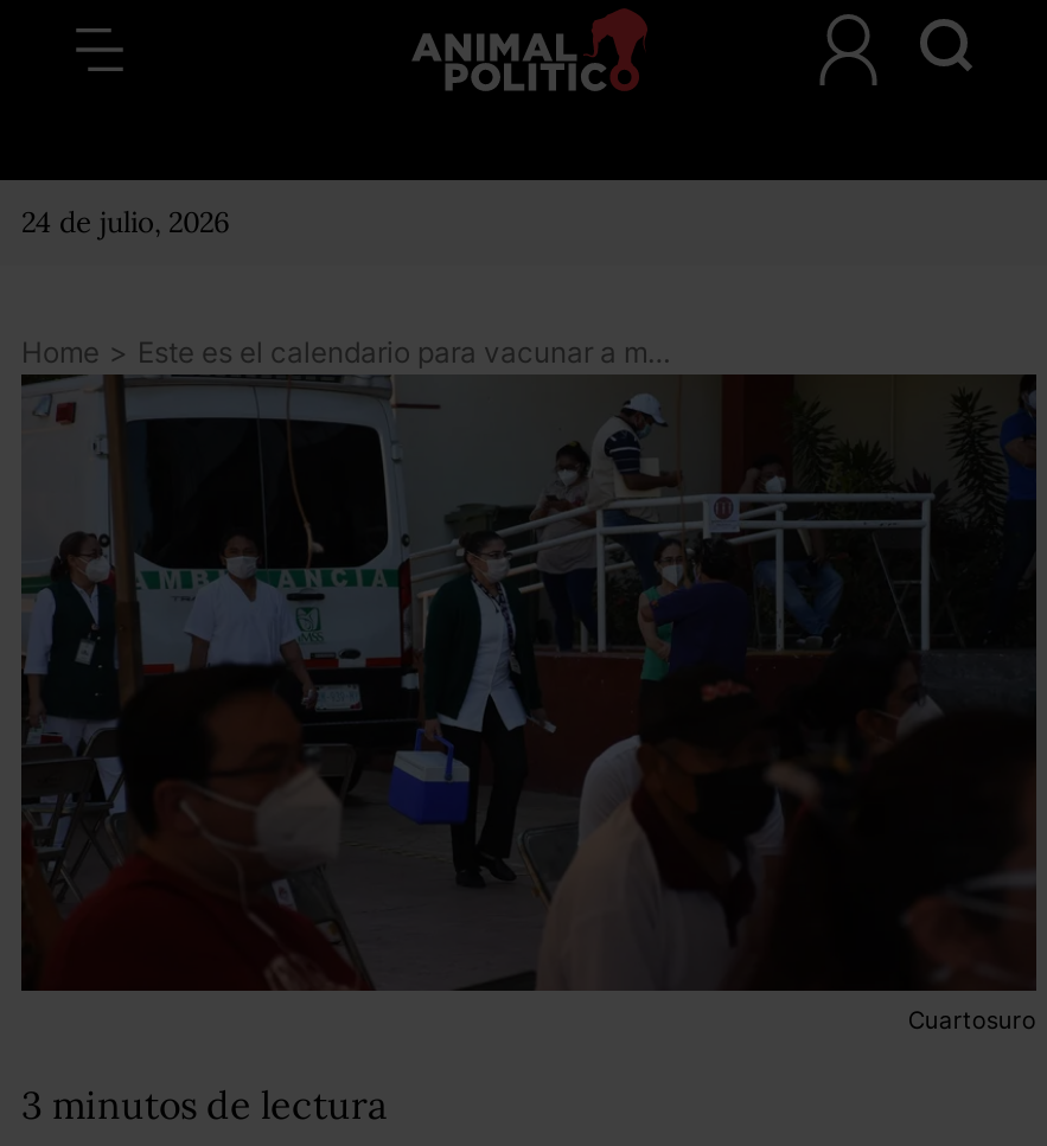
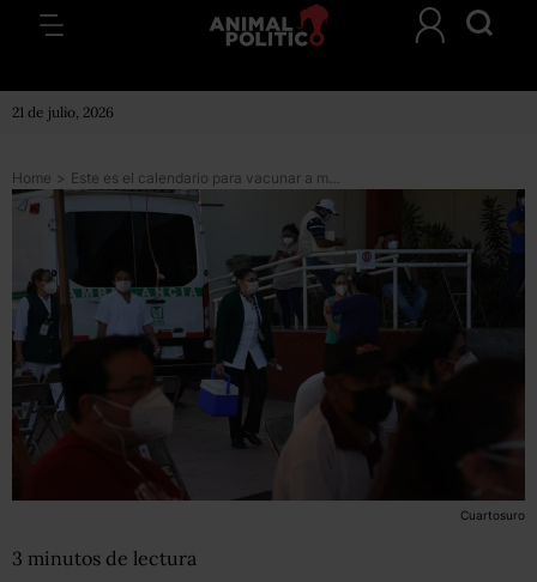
[21,204,230,239] 24 de julio, 2026 -> [12,103,114,121] 21 de julio, 2026

